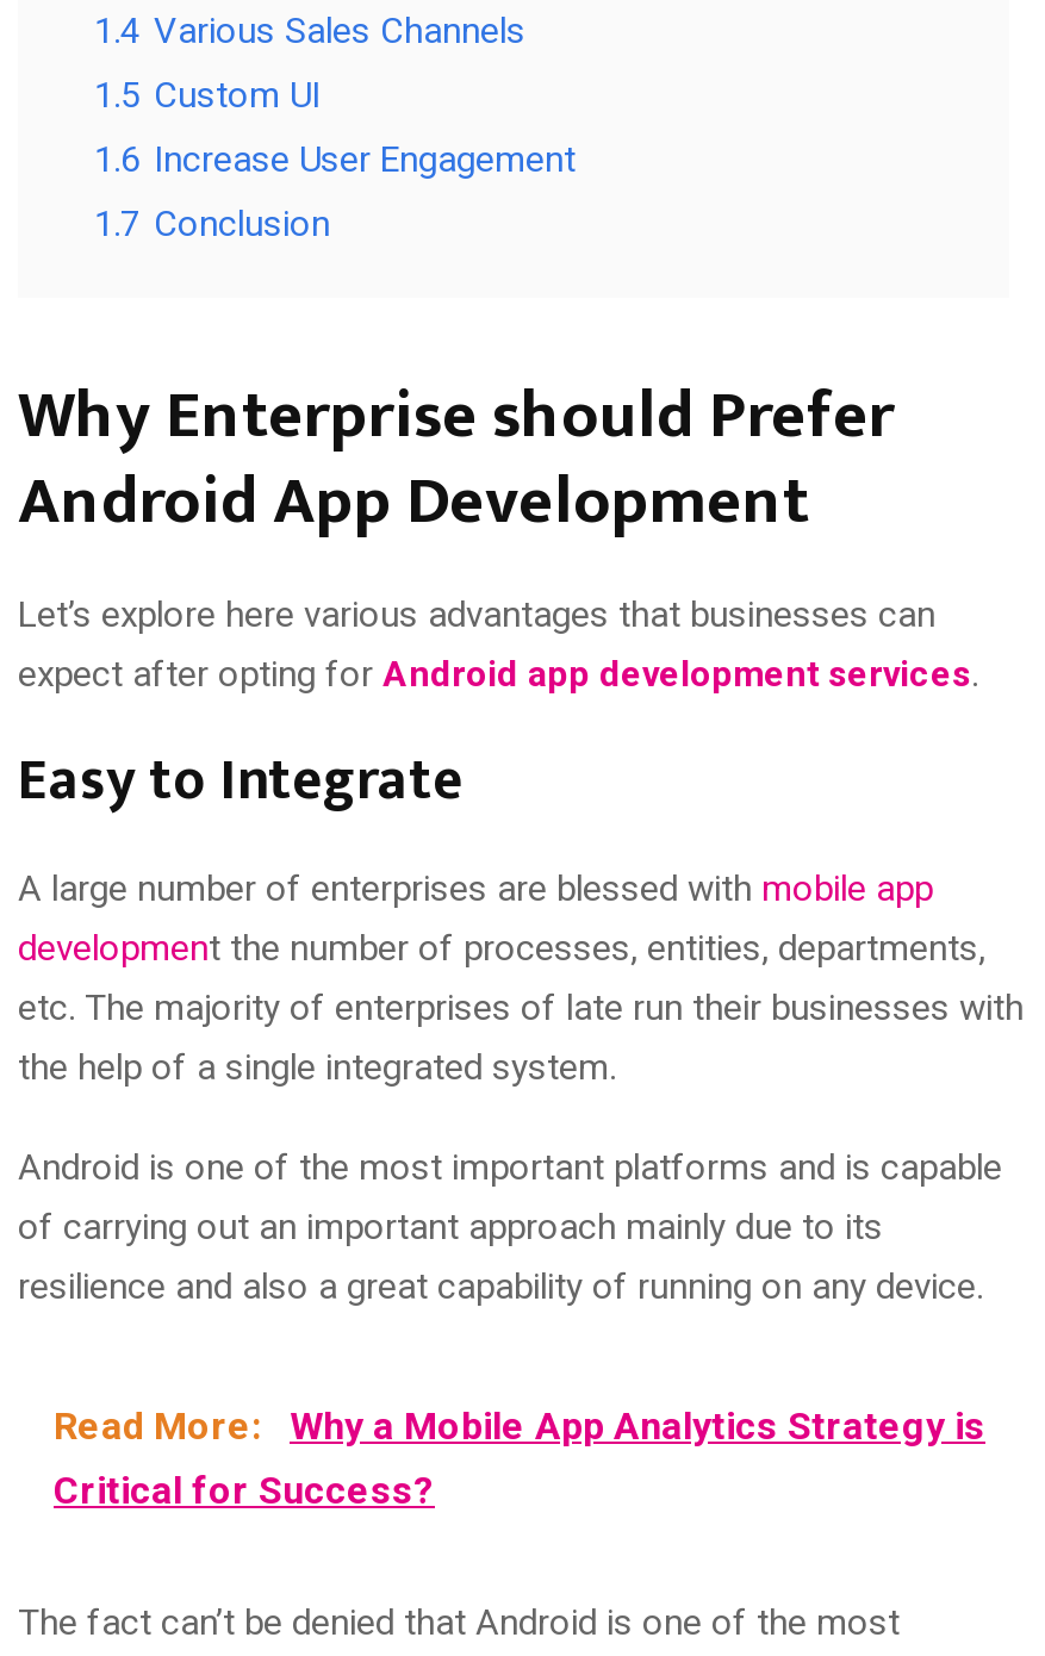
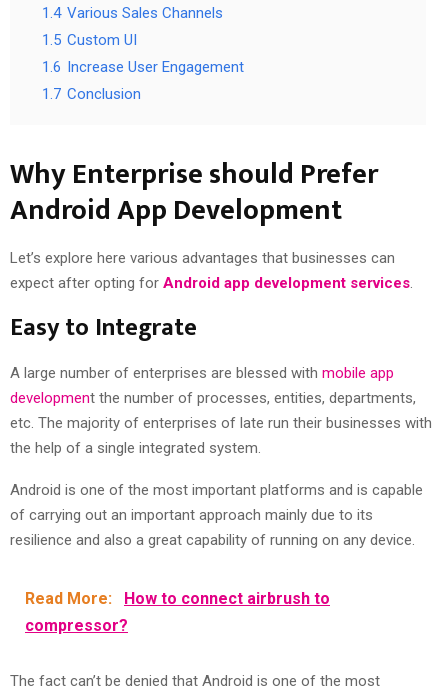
[54,1404,985,1514] Read More: Why a Mobile App Analytics Strategy is | Critical for Success? -> [25,589,330,635] Read More: How to connect airbrush to | compressor?

